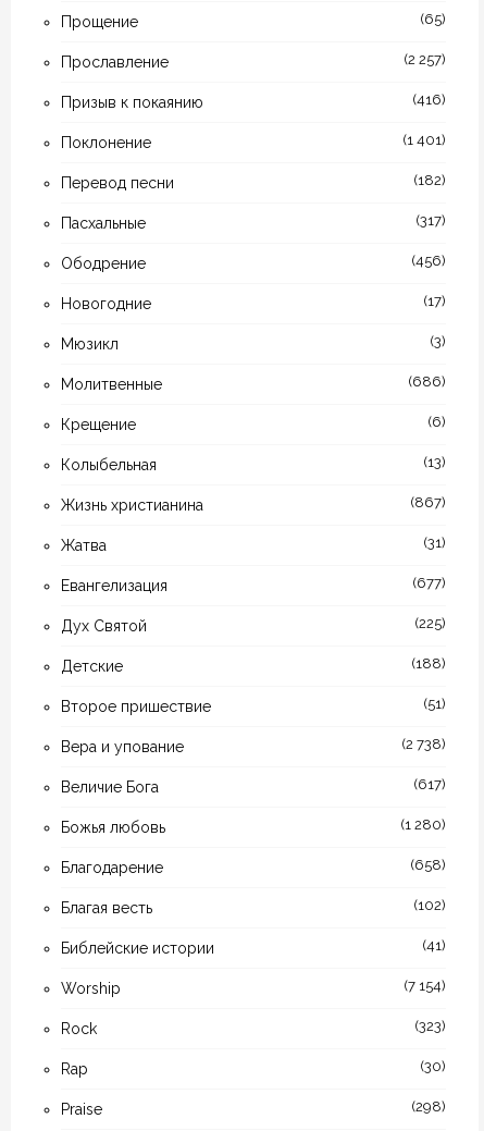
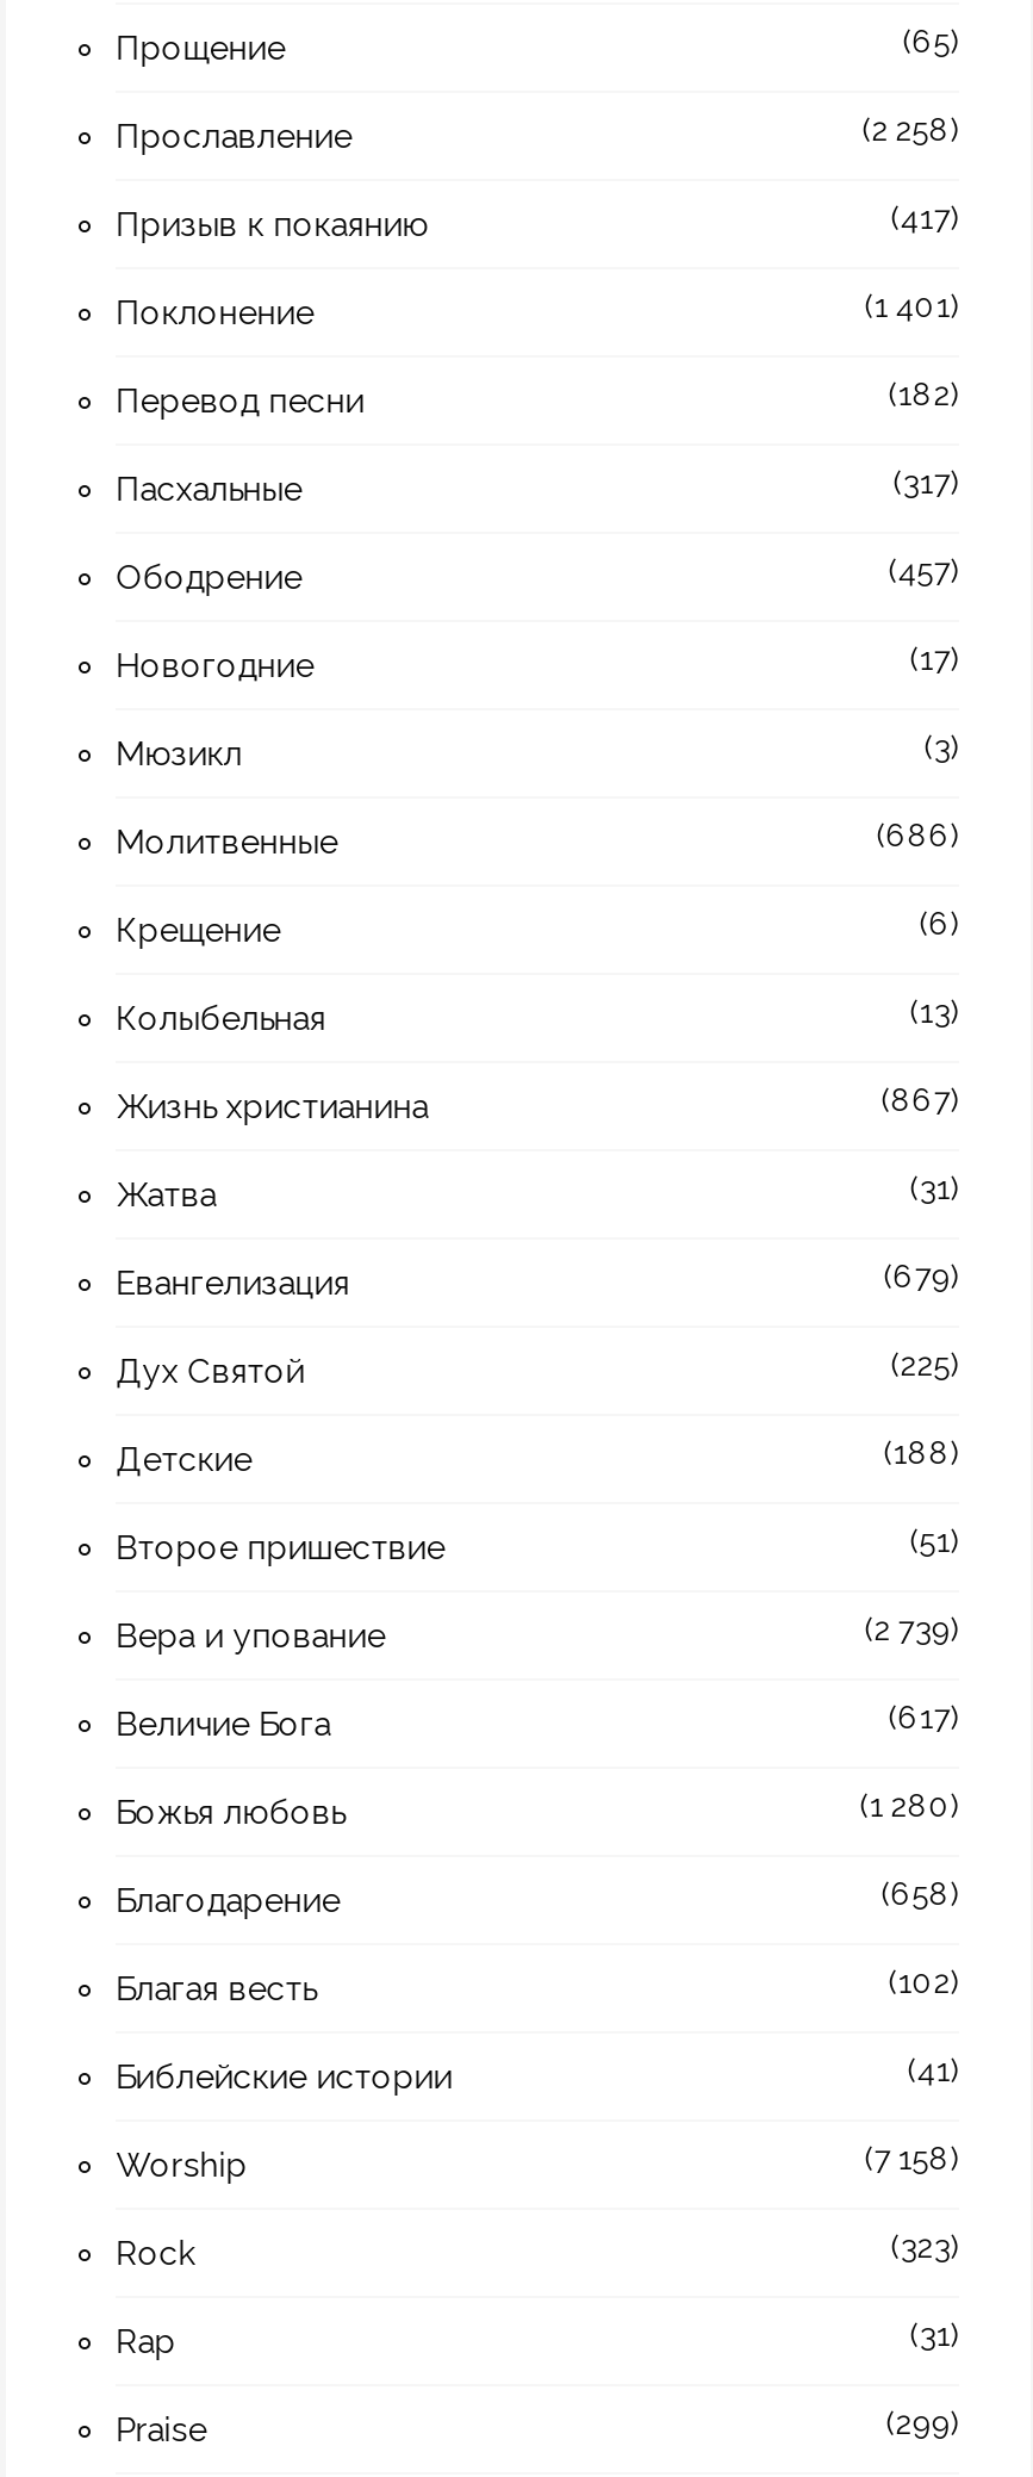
[404,51,446,68] (2 257) -> [862,113,960,148] (2 258)
[413,92,446,108] (416) -> [891,201,960,236] (417)
[411,253,446,269] (456) -> [888,554,960,589] (457)
[413,575,446,591] (677) -> [884,1259,960,1295] (679)
[402,736,446,752] (2 738) -> [865,1612,960,1648] (2 739)
[404,978,446,994] (7 154) -> [865,2141,960,2177] (7 158)
[420,1058,446,1075] (30) -> [910,2318,960,2354] (31)
[411,1099,446,1115] (298) -> [886,2406,960,2442] (299)

